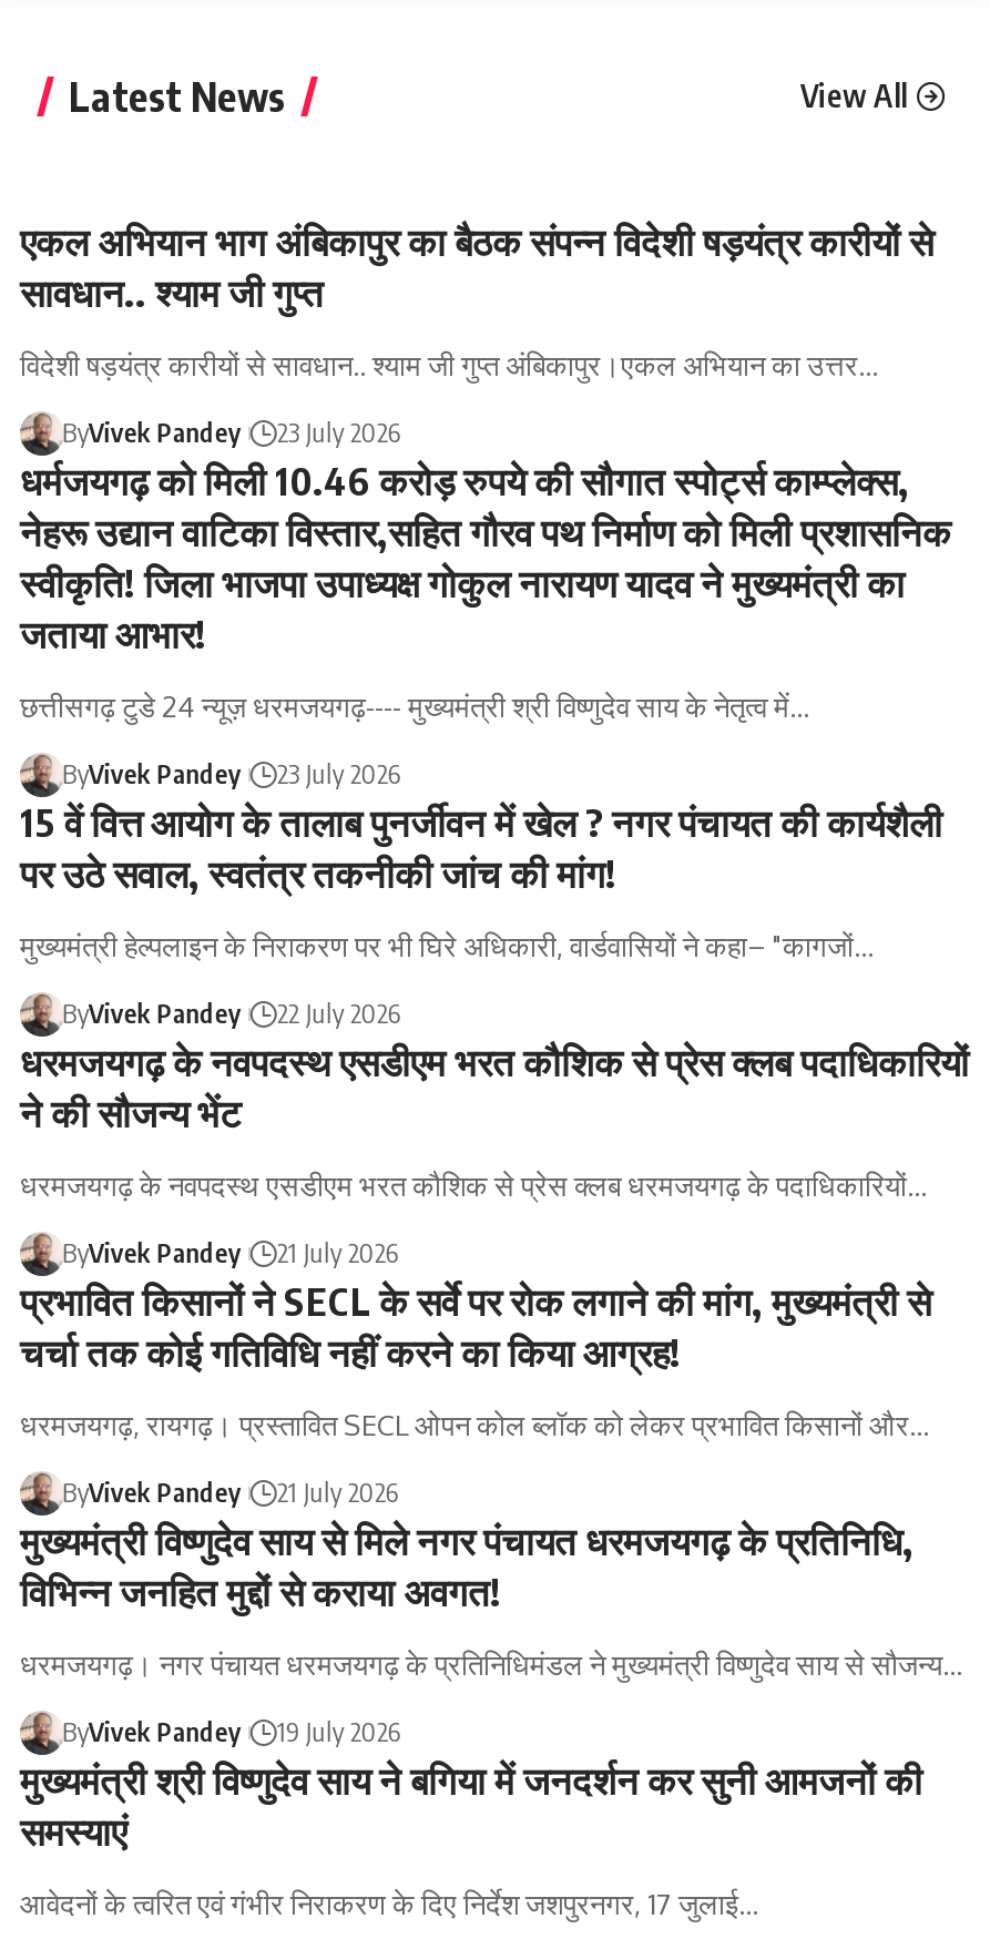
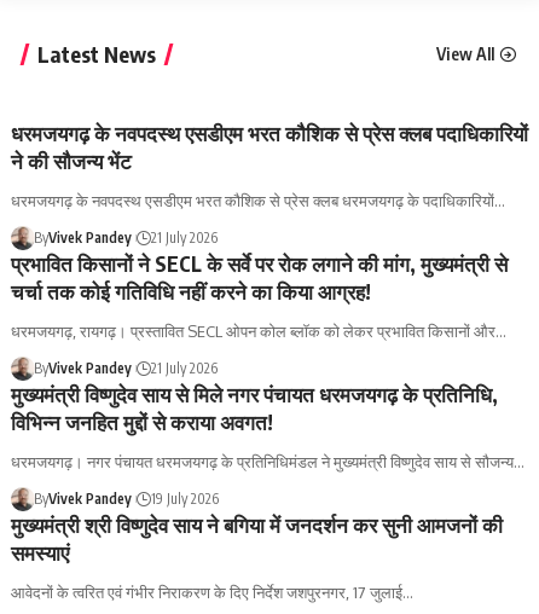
[20,217,951,1030] एकल अभियान भाग अंबिकापुर का बैठक संपन्न विदेशी षड़यंत्र कारीयों से | सावधान.. श्याम जी गुप्त | विदेशी षड़यंत्र कारीयों से सावधान.. श्याम जी गुप्त अंबिकापुर।एकल अभियान का उत्तर… | ByVivek Pandey | 23 July 2026 | धर्मजयगढ़ को मिली 10.46 करोड़ रुपये की सौगात स्पोर्ट्स काम्प्लेक्स, | नेहरू उद्यान वाटिका विस्तार,सहित गौरव पथ निर्माण को मिली प्रशासनिक | स्वीकृति! जिला भाजपा उपाध्यक्ष गोकुल नारायण यादव ने मुख्यमंत्री का | जताया आभार! | छत्तीसगढ़ टुडे 24 न्यूज़ धरमजयगढ़---- मुख्यमंत्री श्री विष्णुदेव साय के नेतृत्व में… | ByVivek Pandey | 23 July 2026 | 15 वें वित्त आयोग के तालाब पुनर्जीवन में खेल ? नगर पंचायत की कार्यशैली | पर उठे सवाल, स्वतंत्र तकनीकी जांच की मांग! | मुख्यमंत्री हेल्पलाइन के निराकरण पर भी घिरे अधिकारी, वार्डवासियों ने कहा– "कागजों… | ByVivek Pandey | 22 July 2026 -> none

